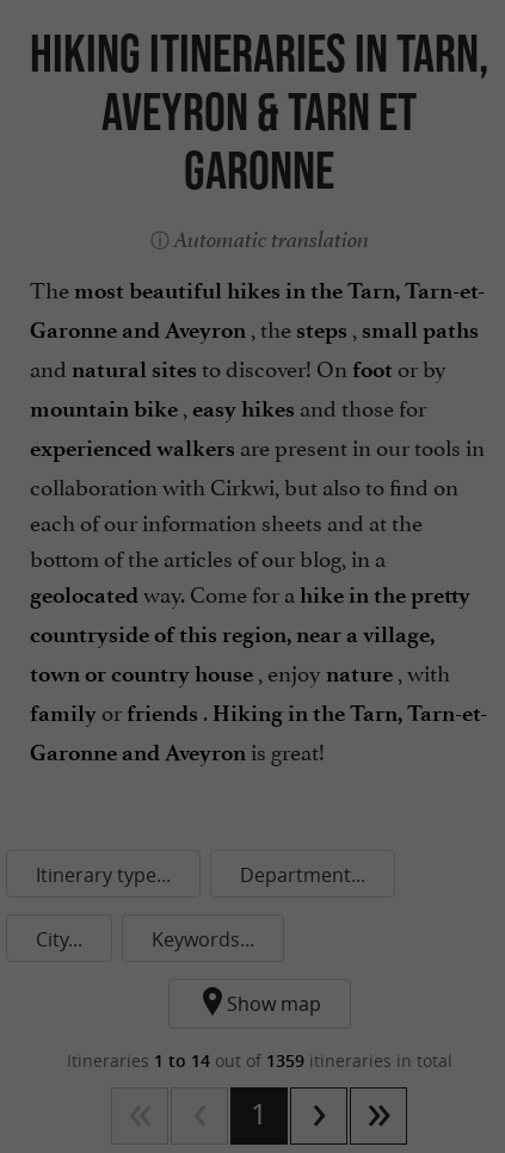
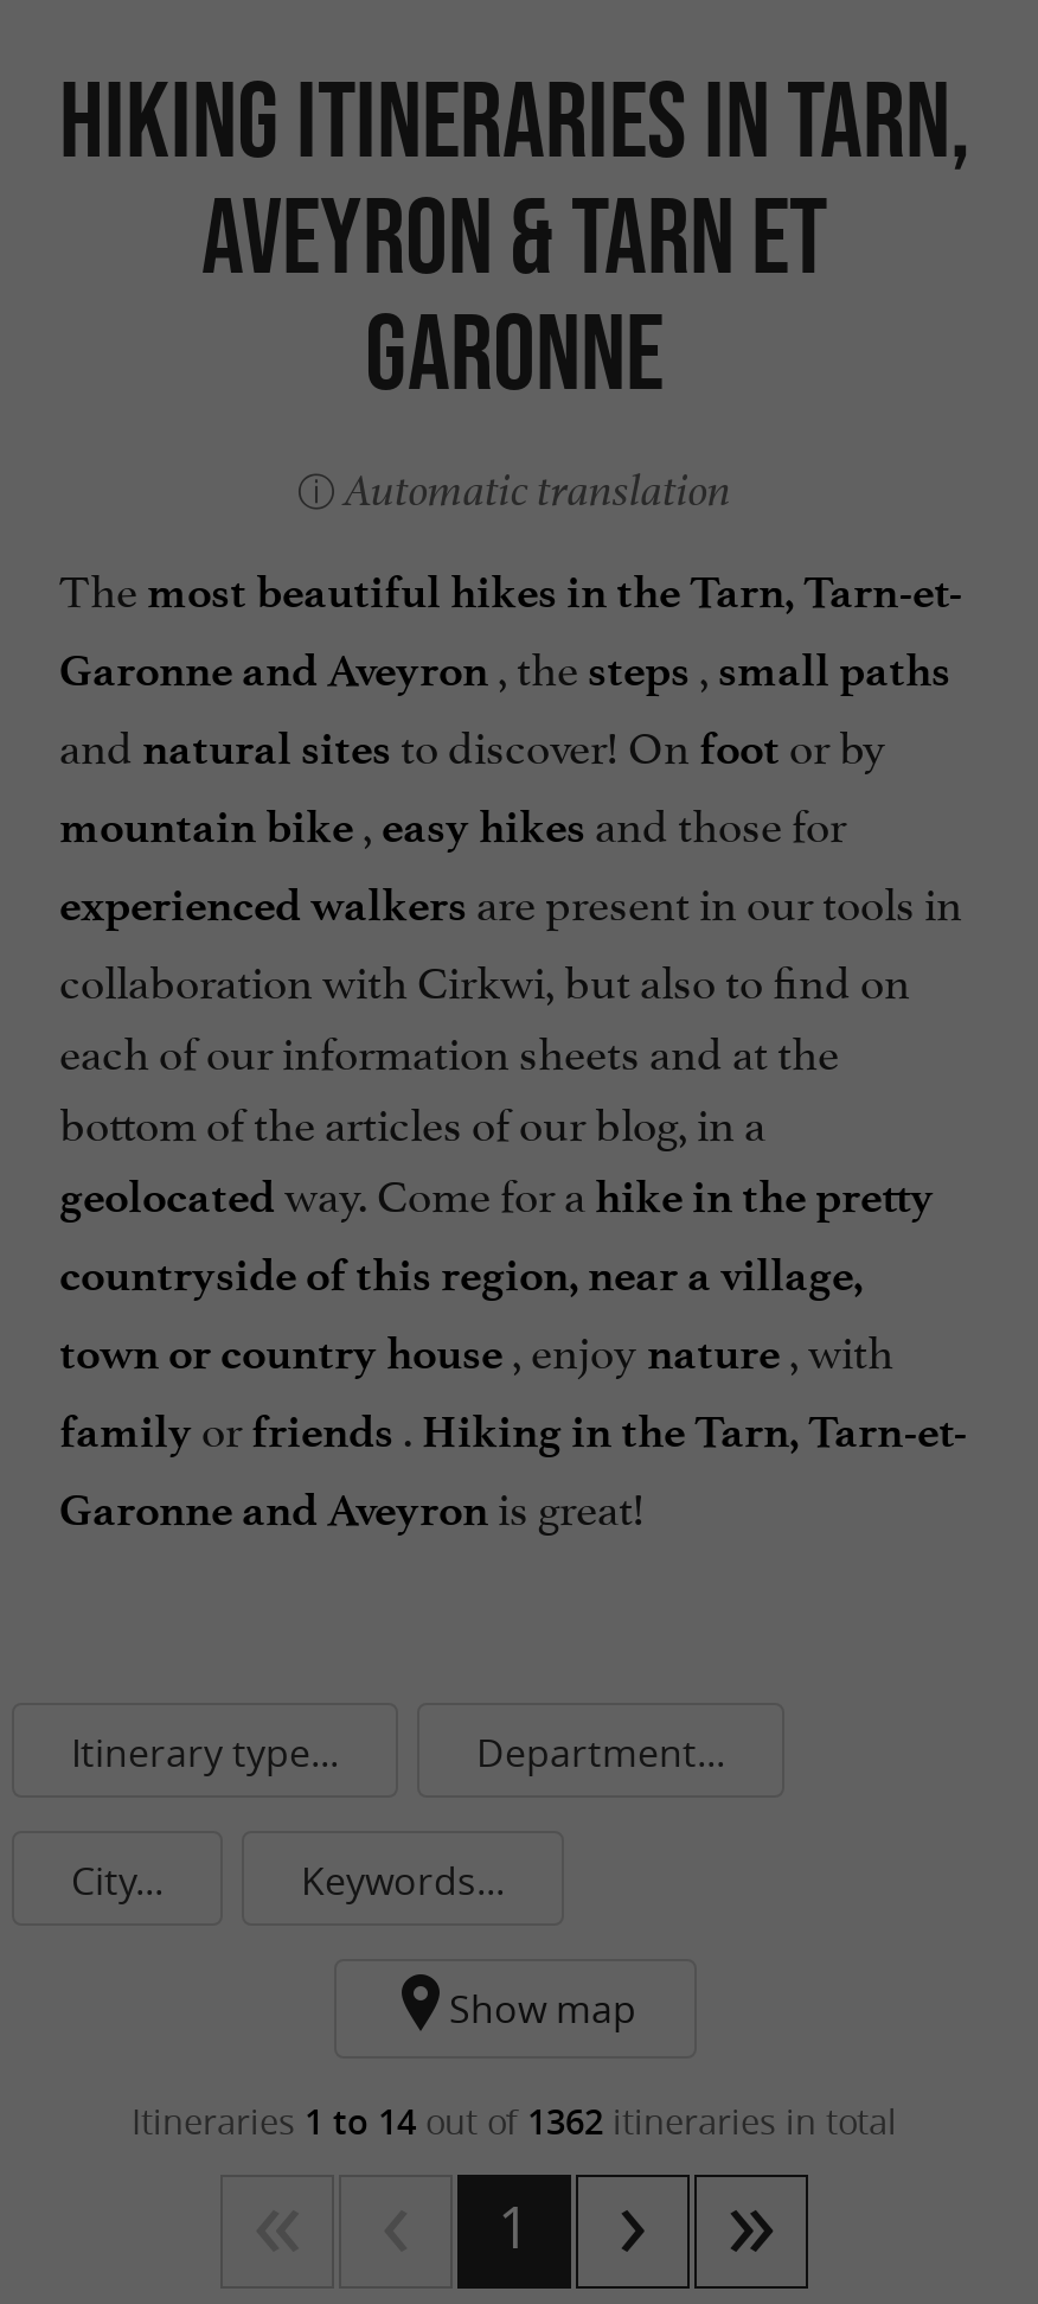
[66,1049,452,1072] Itineraries 1 to 14 out of 1359 itineraries in total -> [132,2099,897,2144] Itineraries 1 to 14 out of 1362 itineraries in total

